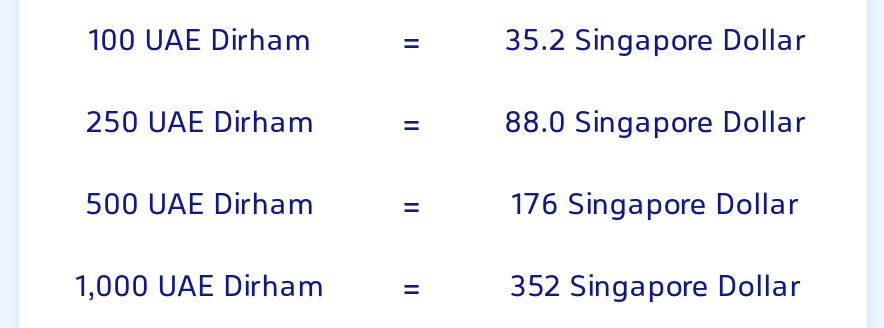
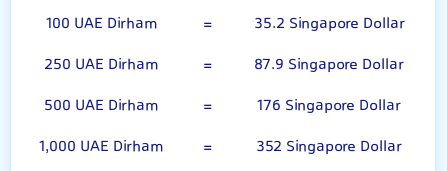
[504,100,806,150] 88.0 Singapore Dollar -> [254,53,404,78] 87.9 Singapore Dollar

